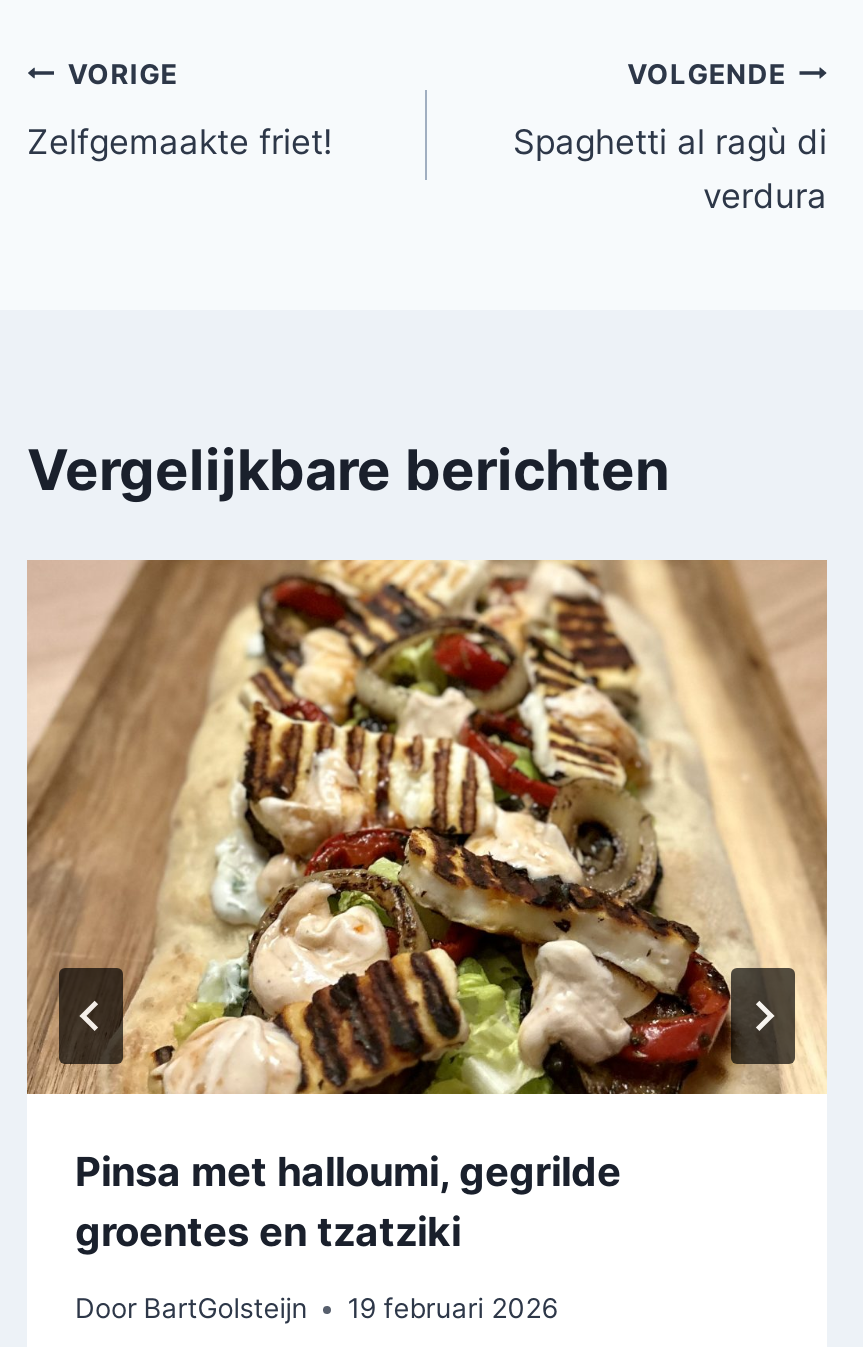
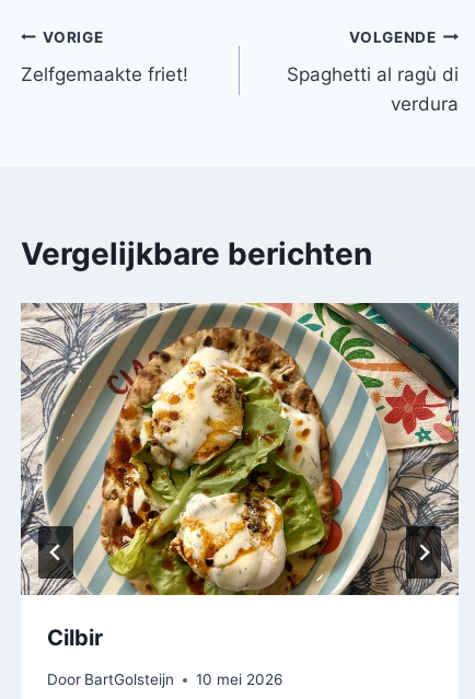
[27,558,827,1256] [image] | Pinsa met halloumi, gegrilde | groentes en tzatziki -> [20,302,460,651] [image] | Cilbir
[75,1293,557,1325] Door BartGolsteijn 19 februari 2026 -> [47,671,283,688] Door BartGolsteijn 10 mei 2026

